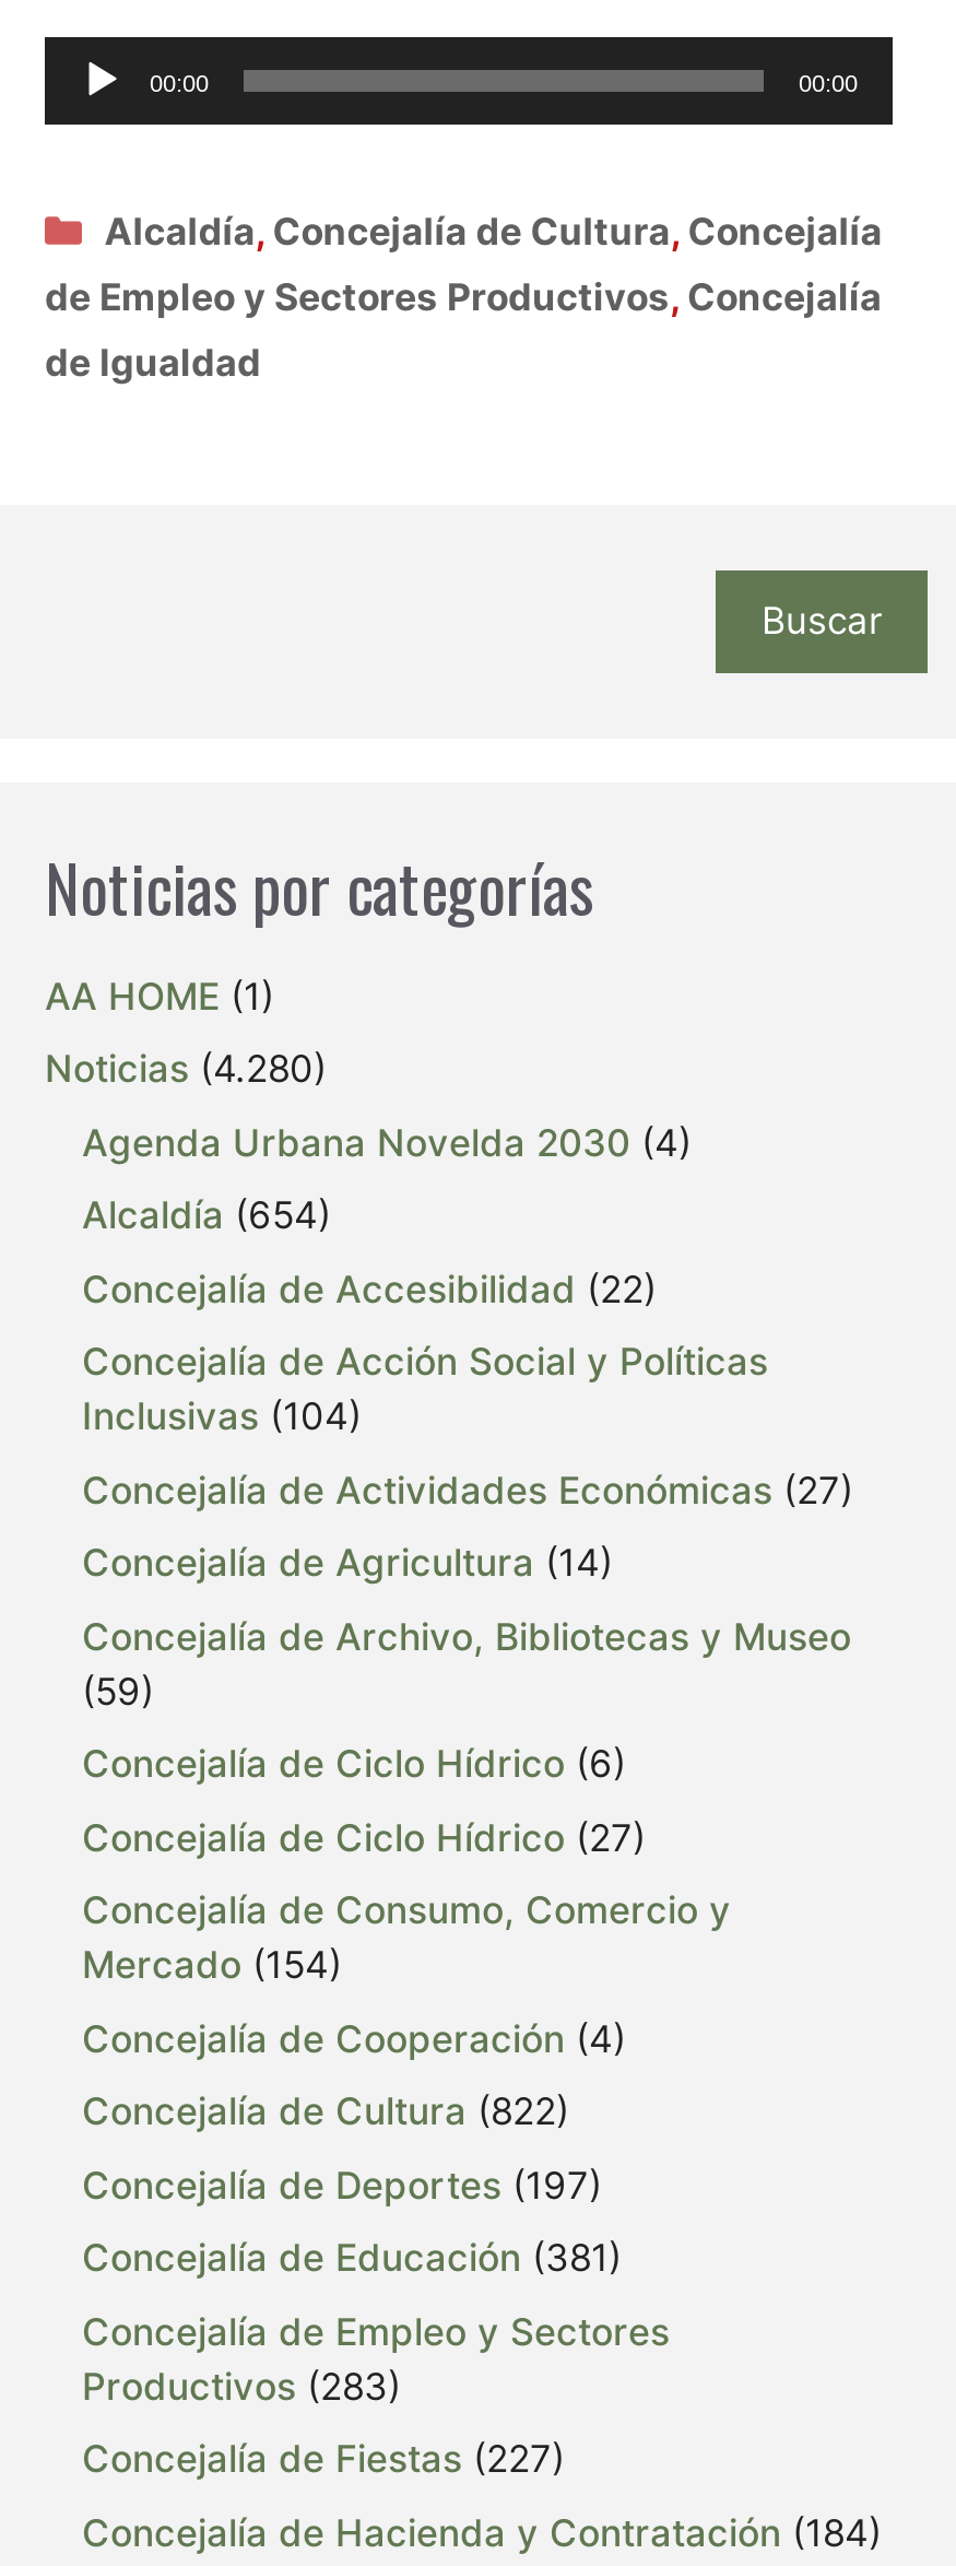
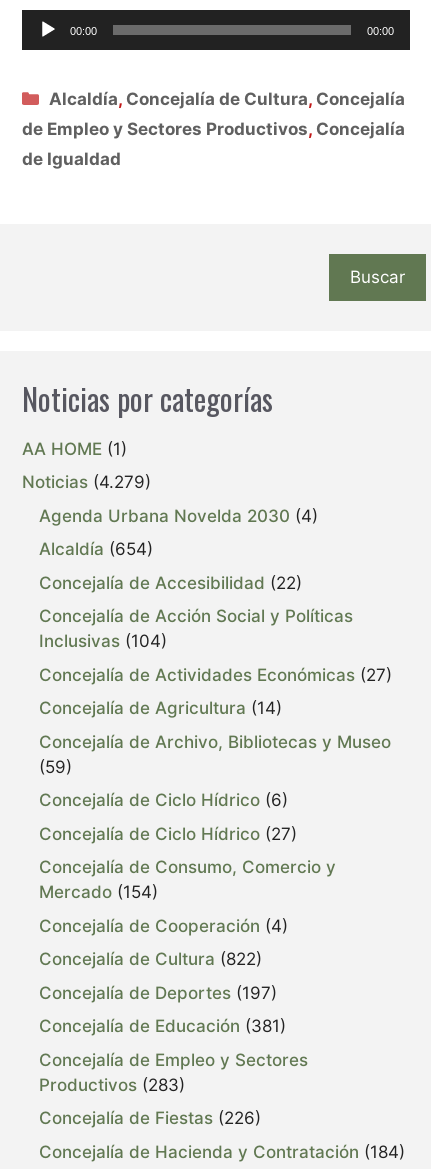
[45,1047,327,1091] Noticias (4.280) -> [22,472,151,492] Noticias (4.279)
[82,2437,565,2481] Concejalía de Fiestas (227) -> [39,1108,261,1128] Concejalía de Fiestas (226)

